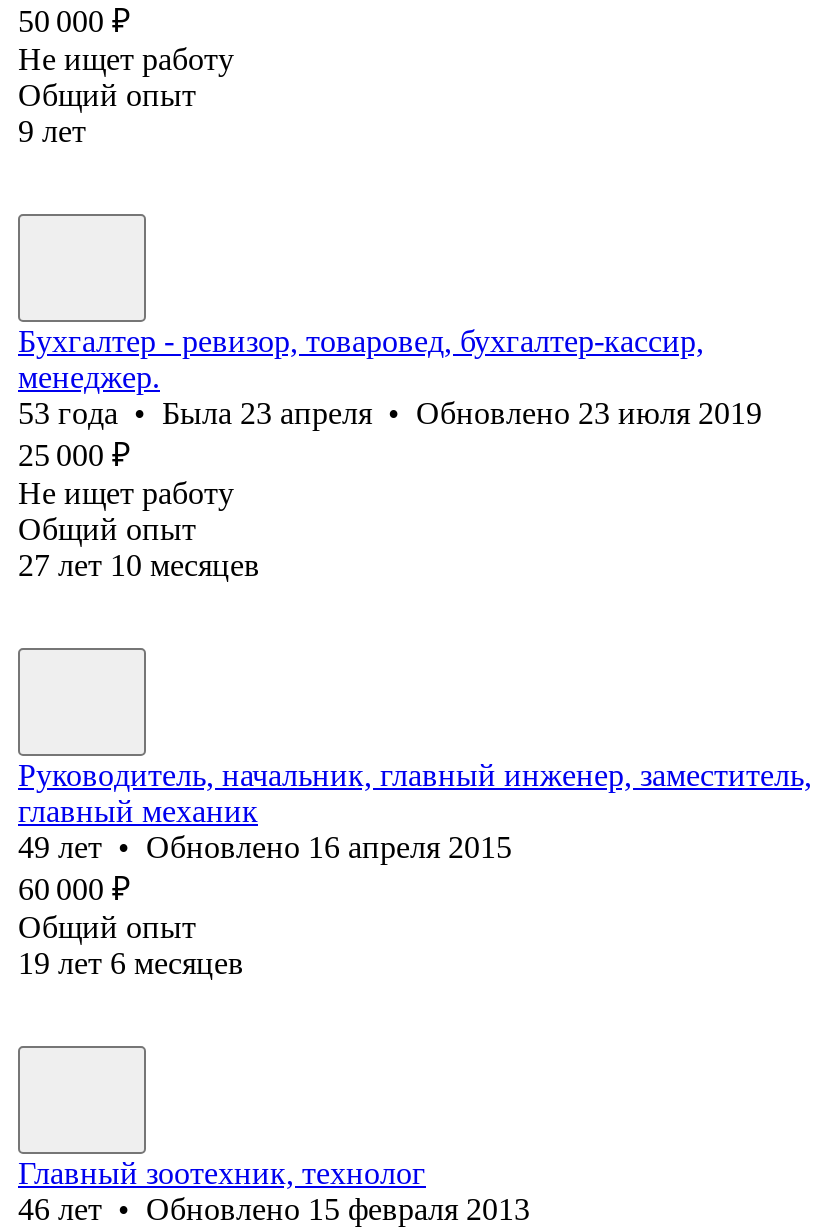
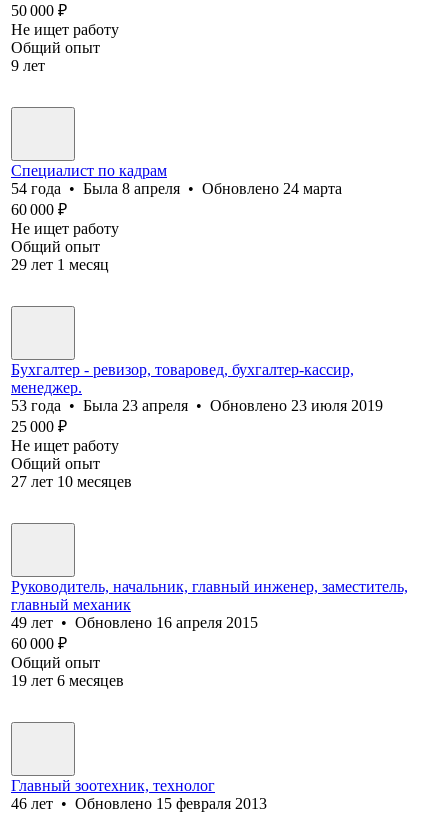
none -> [11,162,342,273] Специалист по кадрам | 54 года • Была 8 апреля • Обновлено 24 марта | 60 000 ₽ | Не ищет работу | Общий опыт | 29 лет 1 месяц

